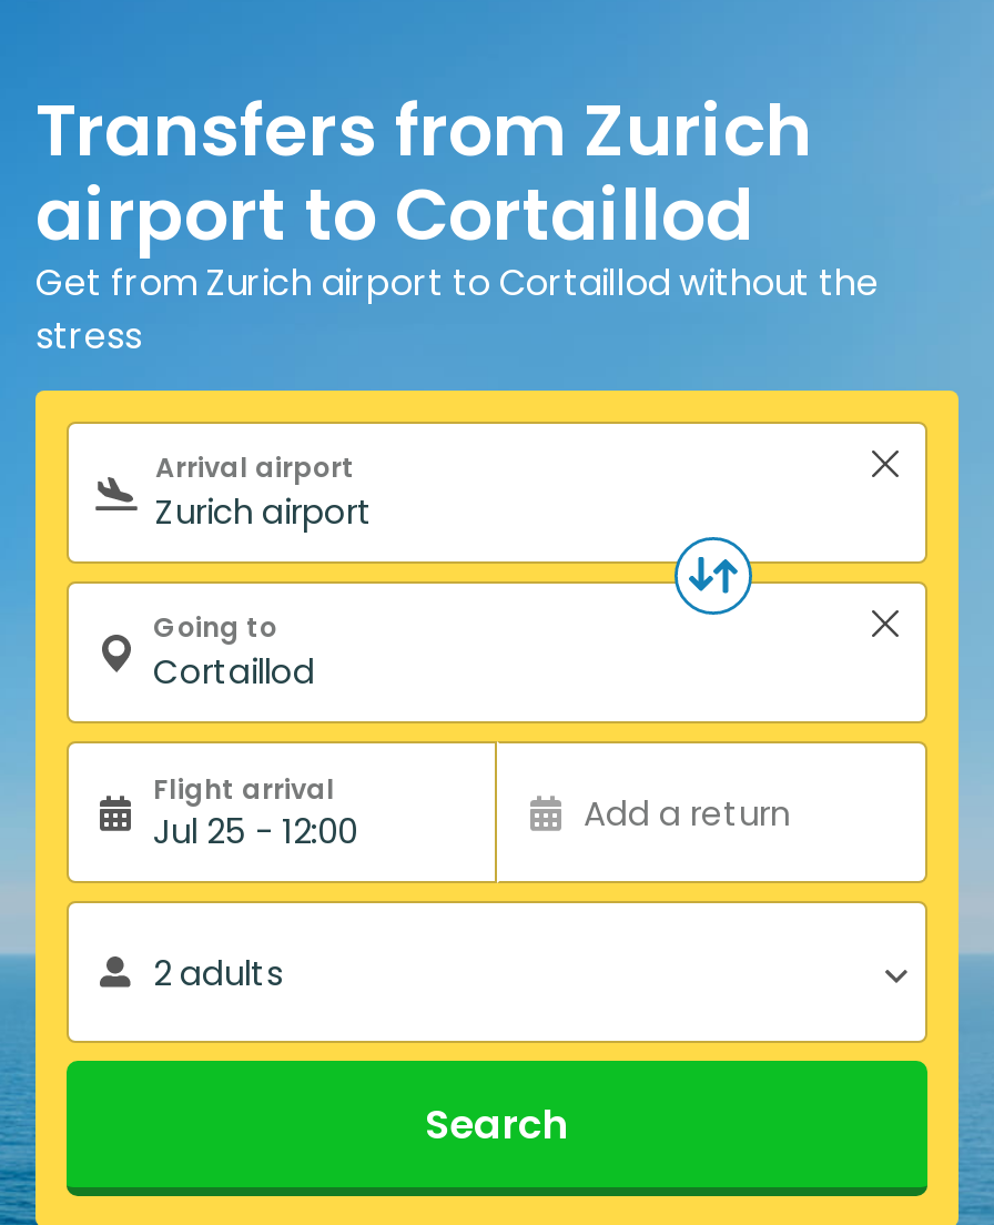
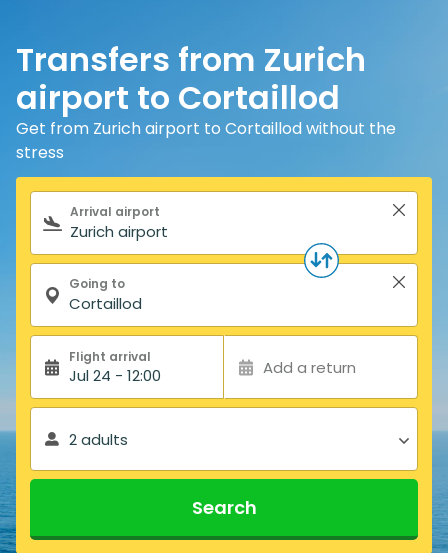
[153,808,357,854] Jul 25 - 12:00 -> [69,365,161,386] Jul 24 - 12:00

